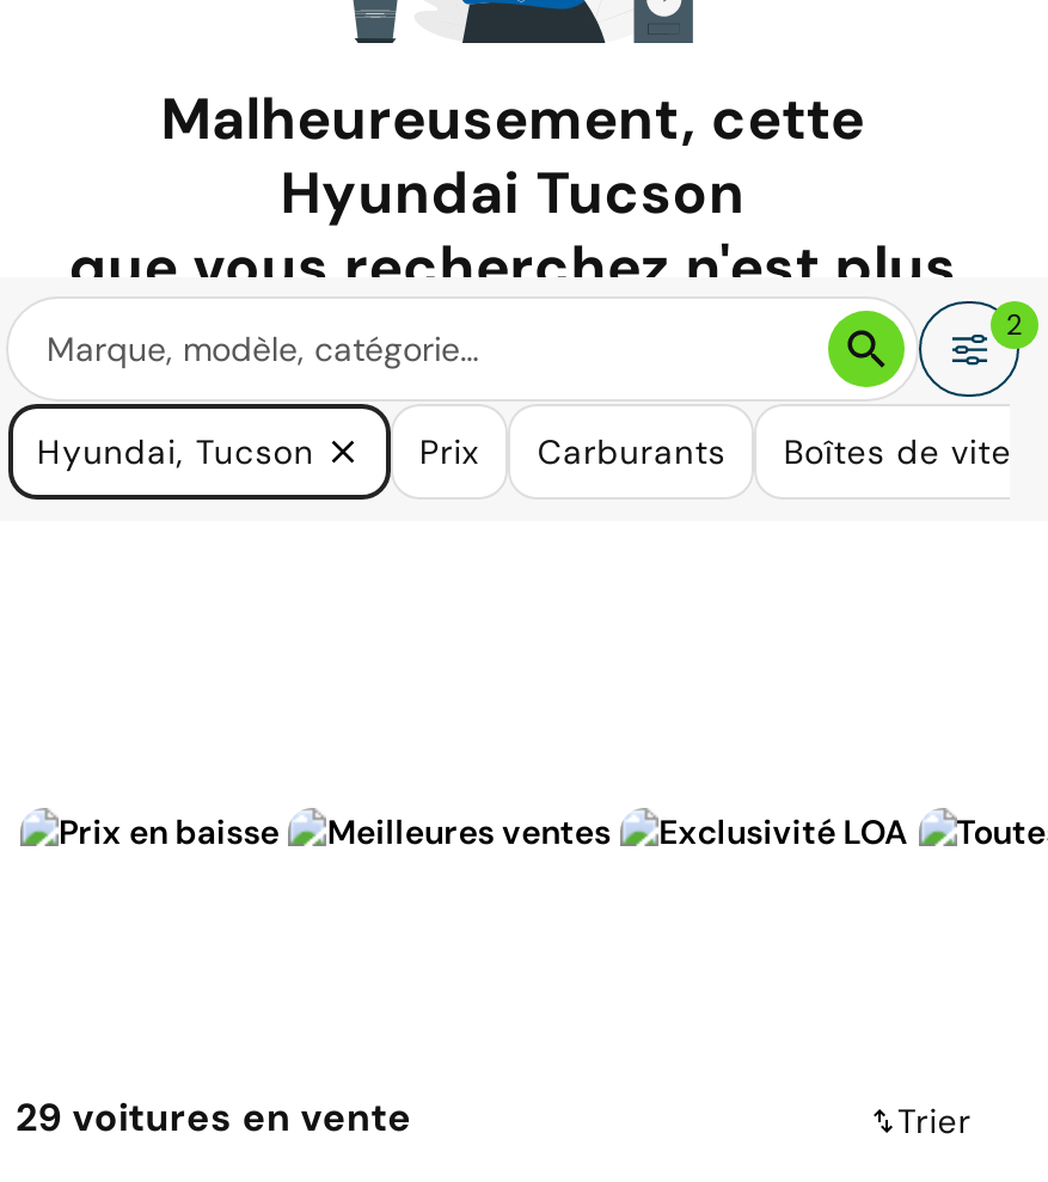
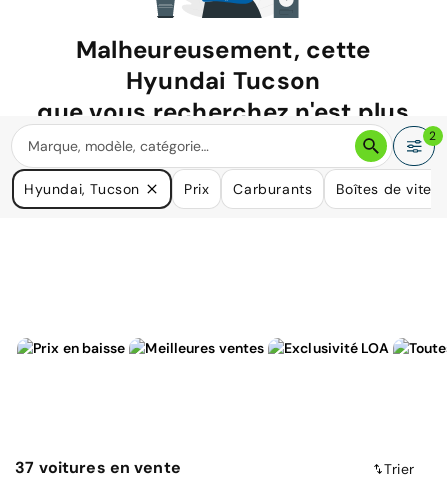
[16,1093,412,1143] 29 voitures en vente -> [15,457,181,478] 37 voitures en vente

